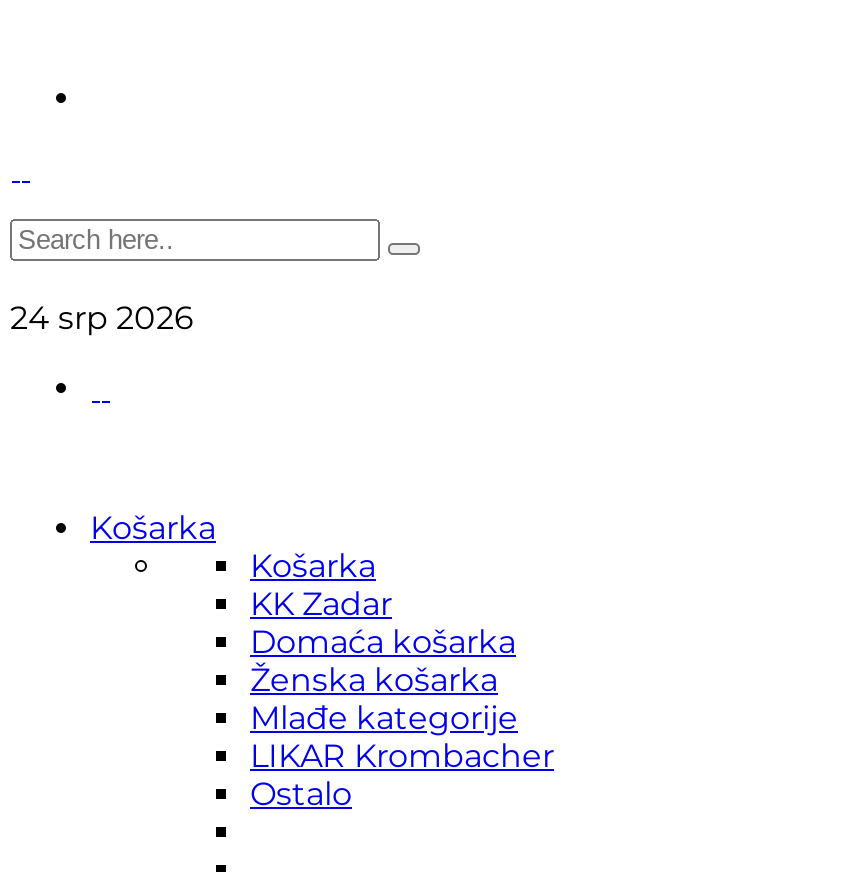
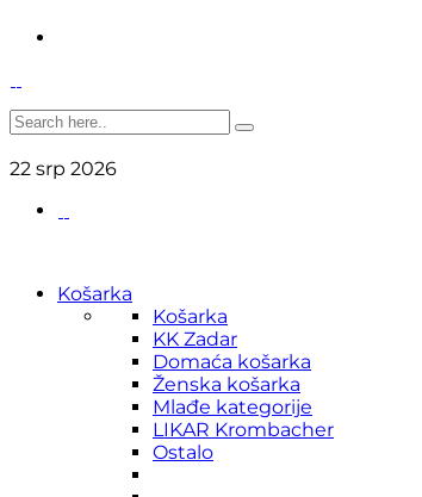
[10,299,194,337] 24 srp 2026 -> [10,157,117,180] 22 srp 2026

